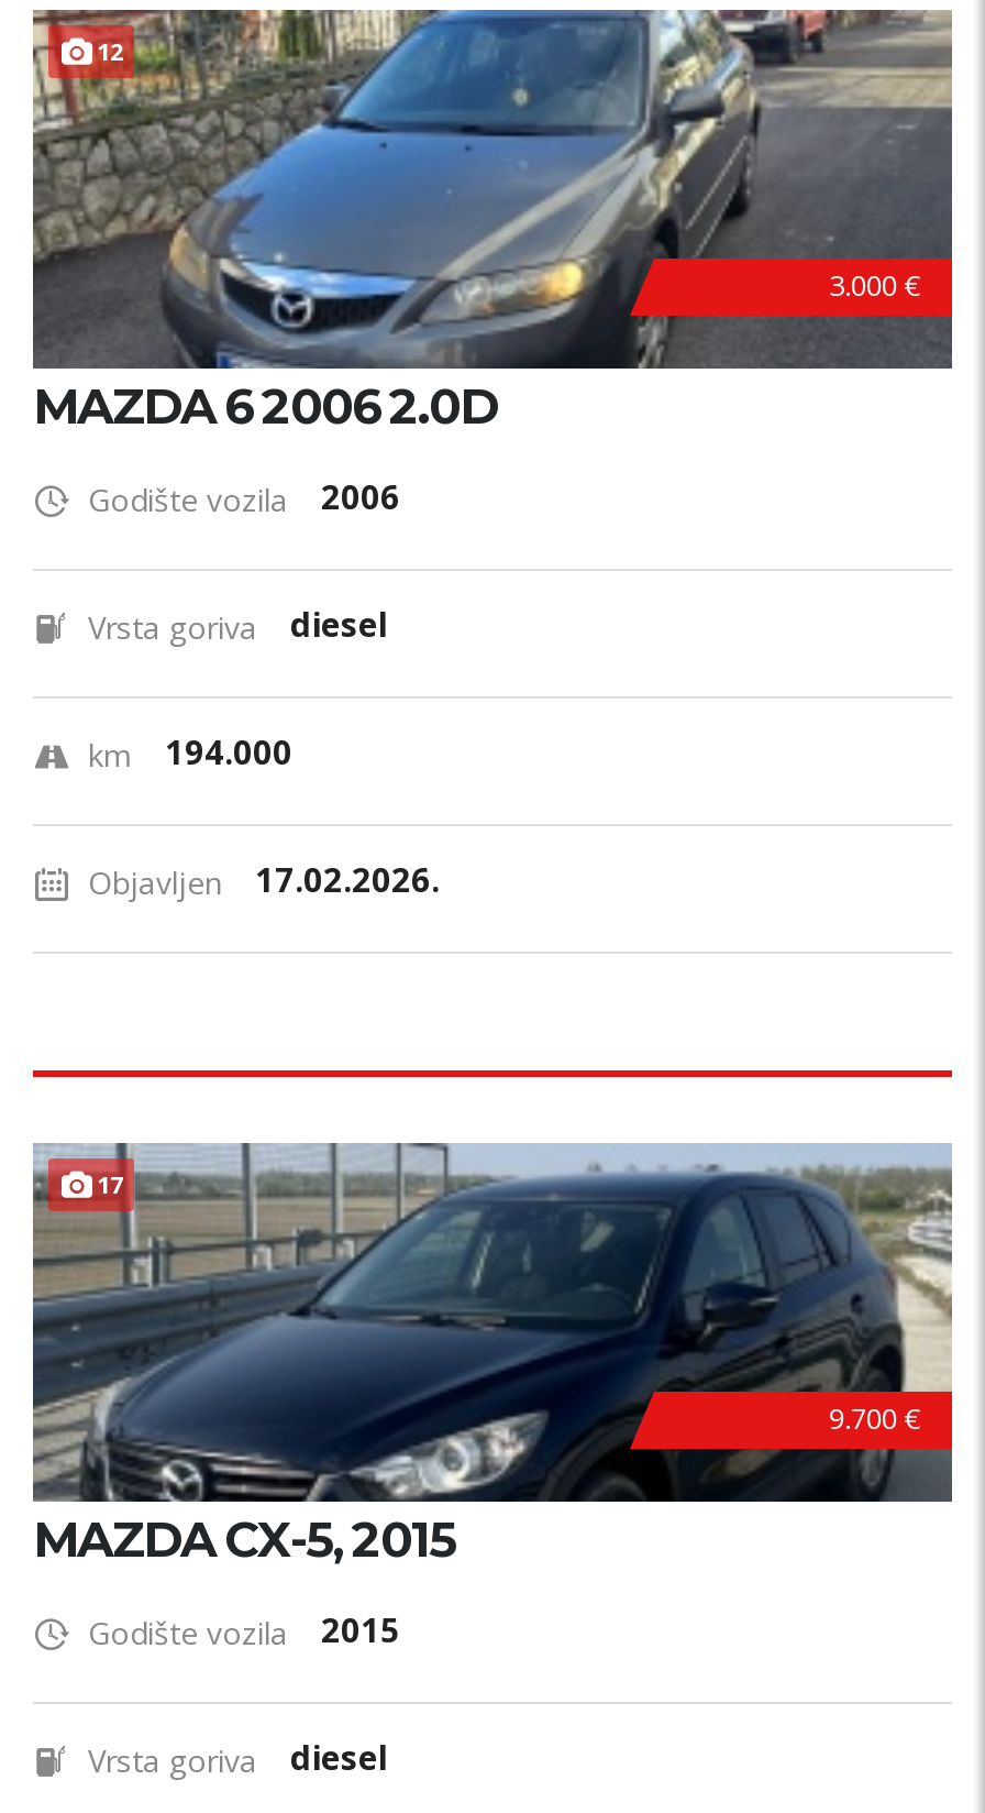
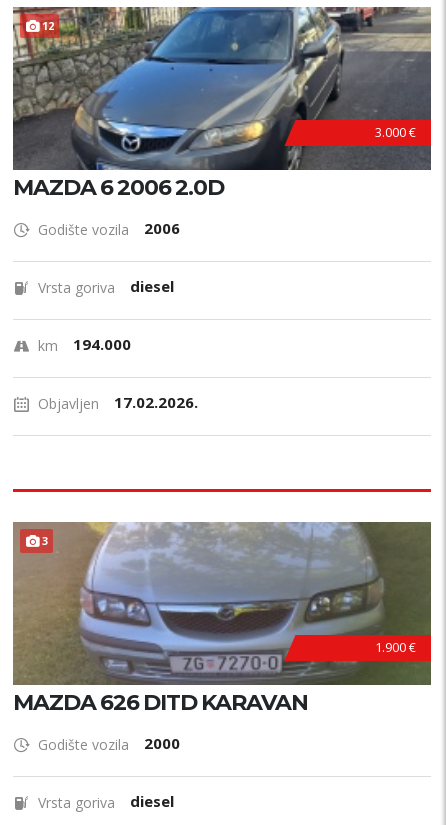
[31,1143,952,1502] [image] | 17 -> [12,521,432,685] [image] | 3
[829,1398,919,1438] 9.700 € -> [375,638,416,656] 1.900 €
[33,1510,455,1570] MAZDA CX-5, 2015 -> [13,689,308,716] MAZDA 626 DITD KARAVAN
[88,1607,400,1653] Godište vozila 2015 -> [38,733,180,754] Godište vozila 2000

